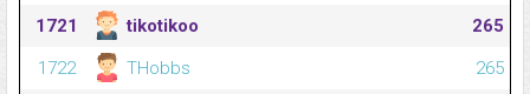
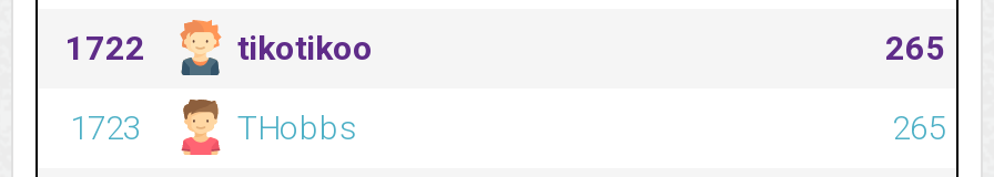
[35,15,77,37] 1721 -> [65,29,145,69] 1722
[37,58,75,79] 1722 -> [70,109,141,148] 1723

